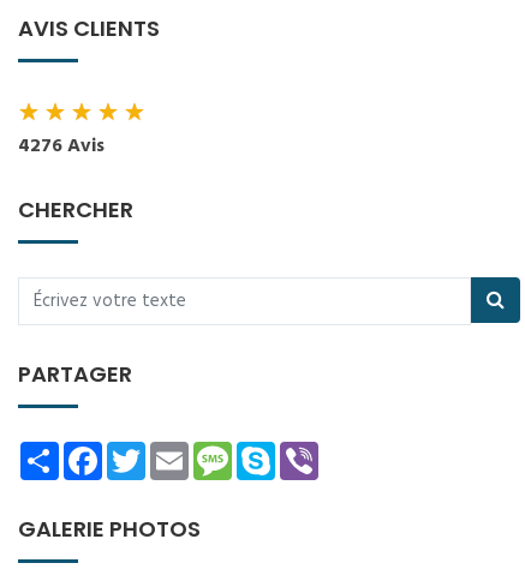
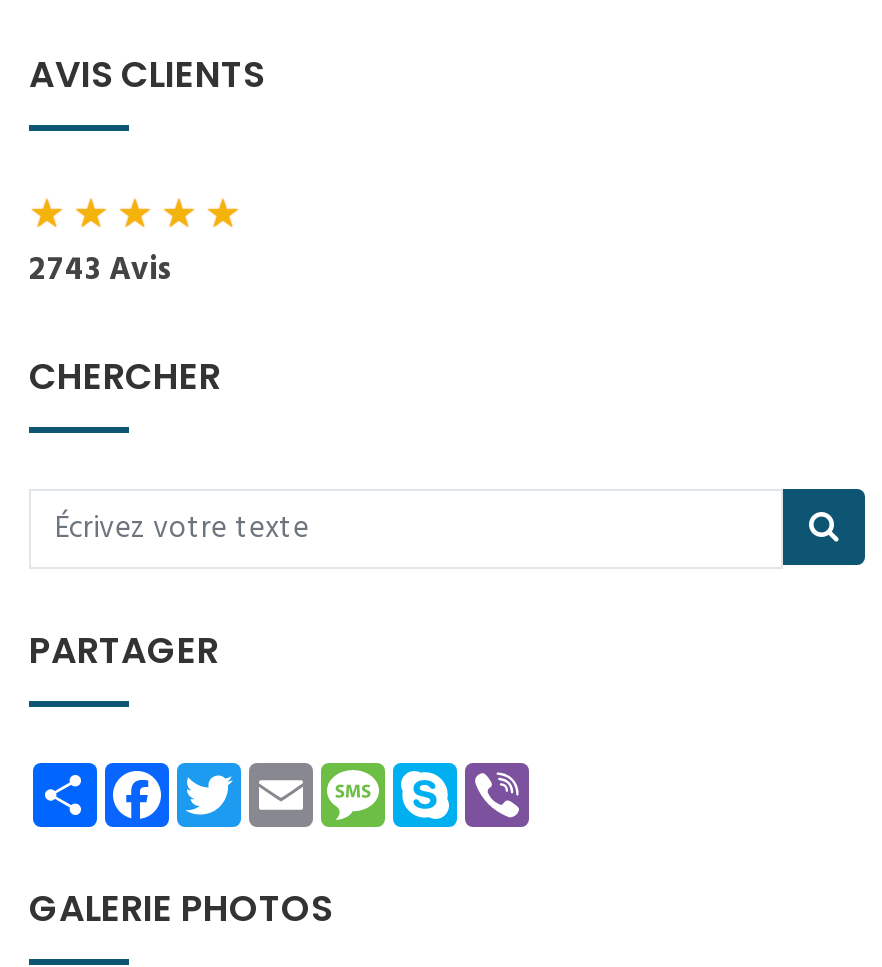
[18,131,105,162] 4276 Avis -> [29,245,171,297] 2743 Avis

